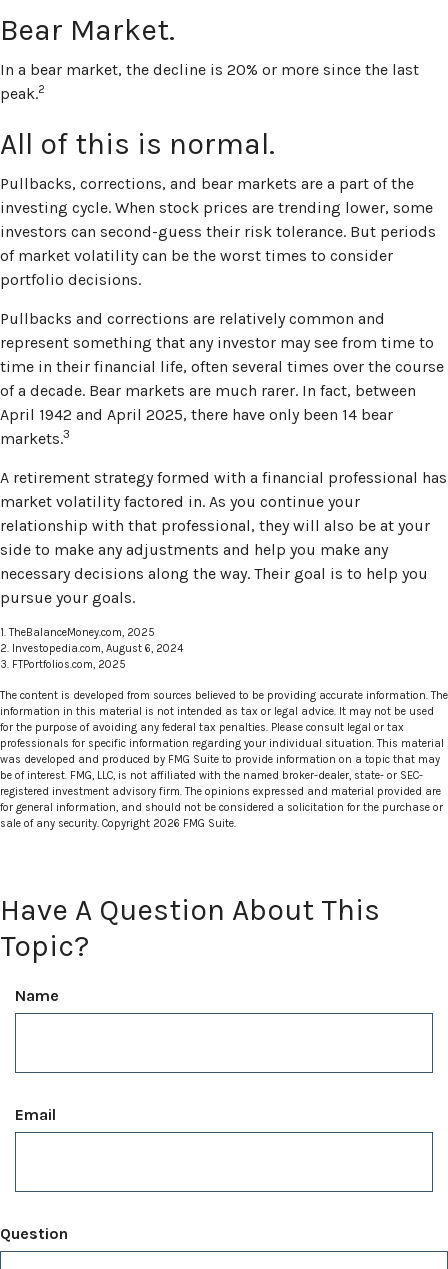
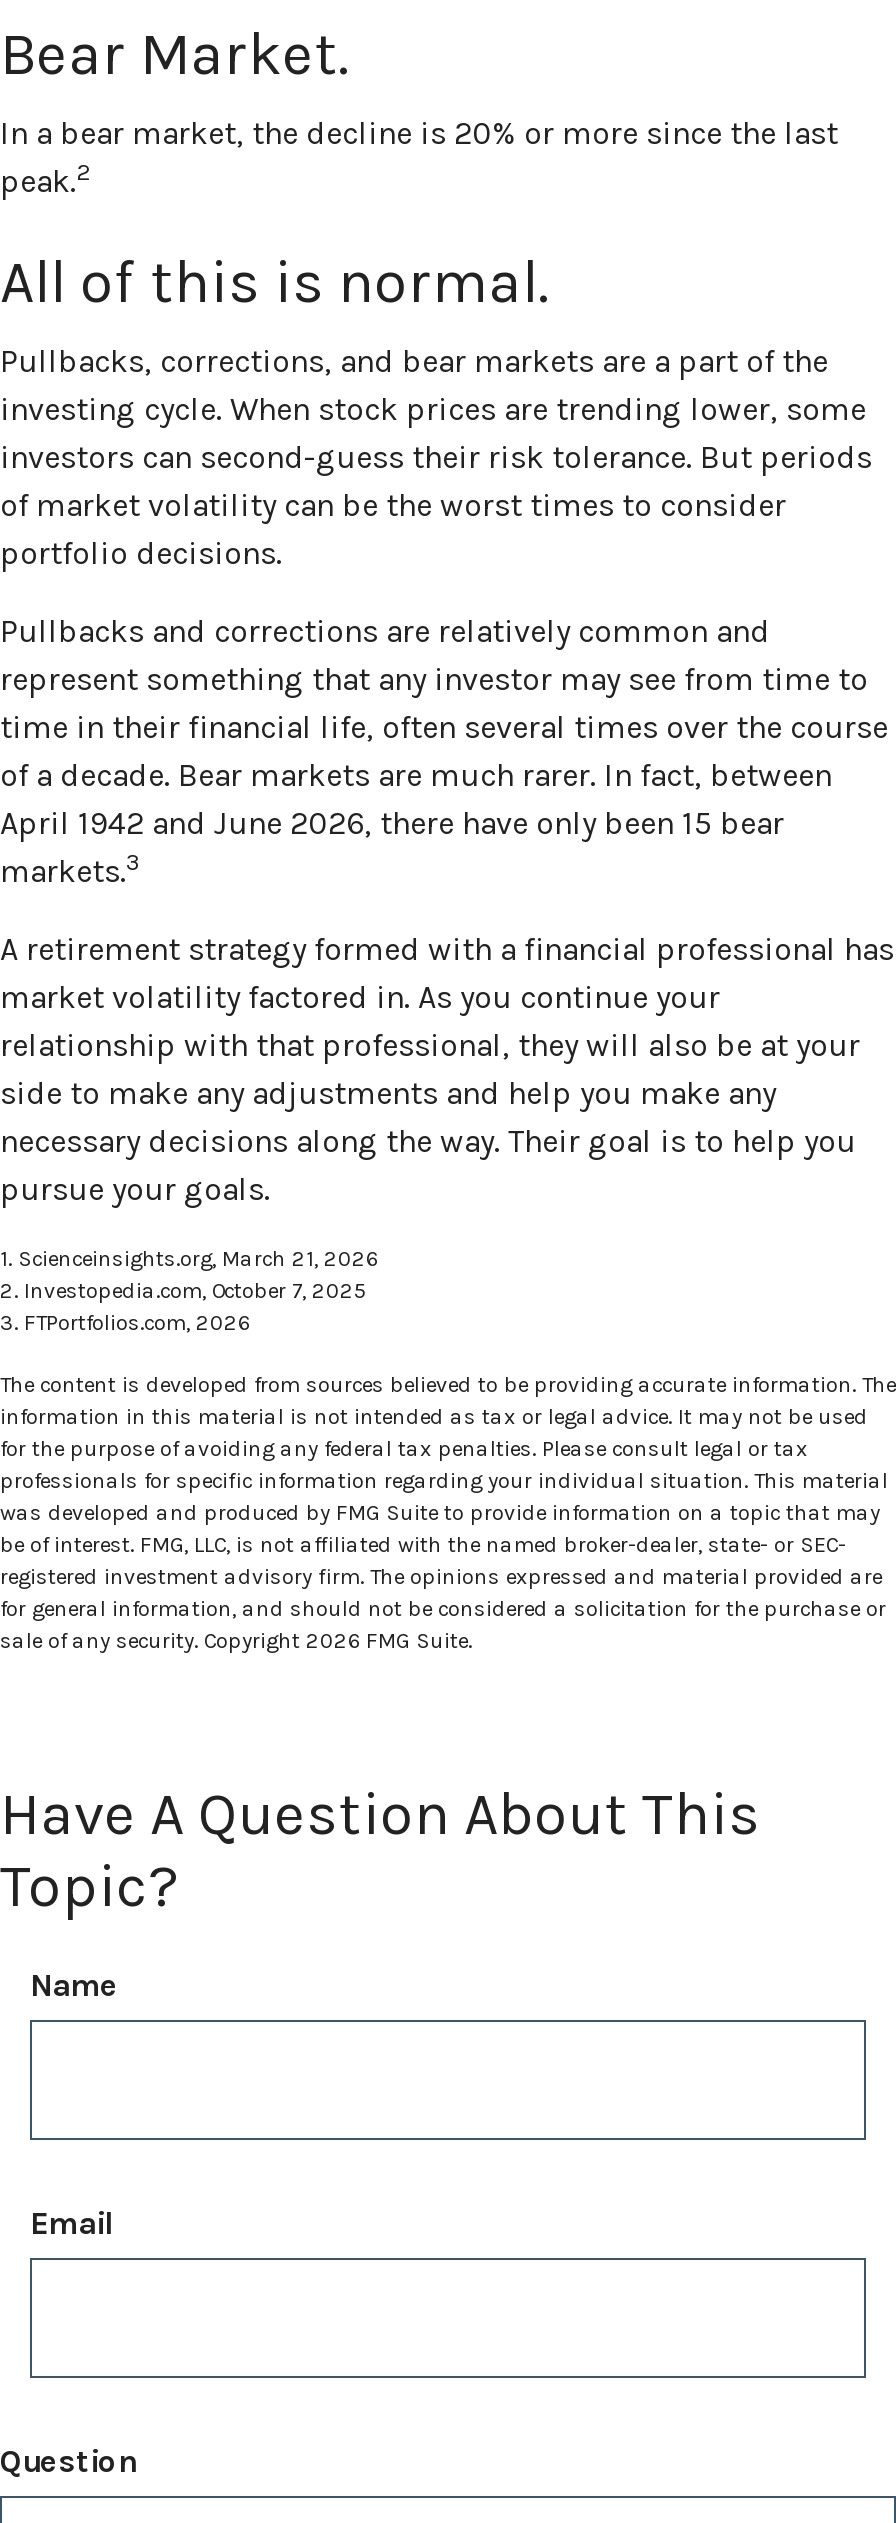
[0,404,393,423] April 1942 and April 2025, there have only been 14 bear -> [0,803,784,841] April 1942 and June 2026, there have only been 15 bear
[0,625,183,670] 1. TheBalanceMoney.com, 2025 | 2. Investopedia.com, August 6, 2024 | 3. FTPortfolios.com, 2025 -> [0,1245,378,1335] 1. Scienceinsights.org, March 21, 2026 | 2. Investopedia.com, October 7, 2025 | 3. FTPortfolios.com, 2026

